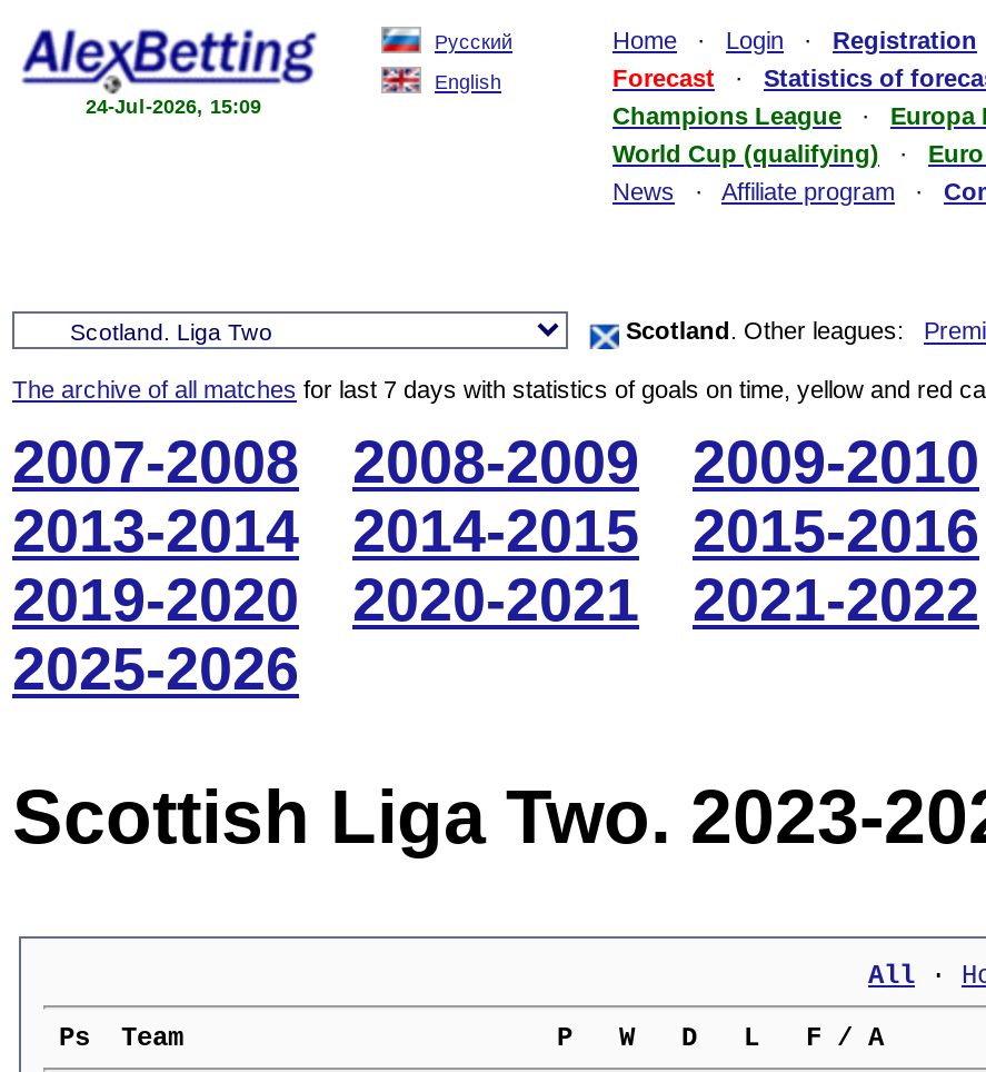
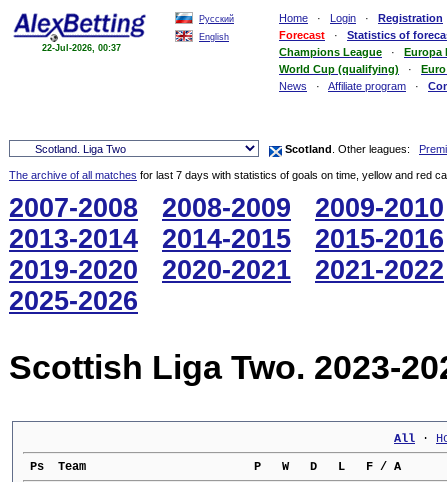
[86,96,261,118] 24-Jul-2026, 15:09 -> [42,43,121,53] 22-Jul-2026, 00:37

